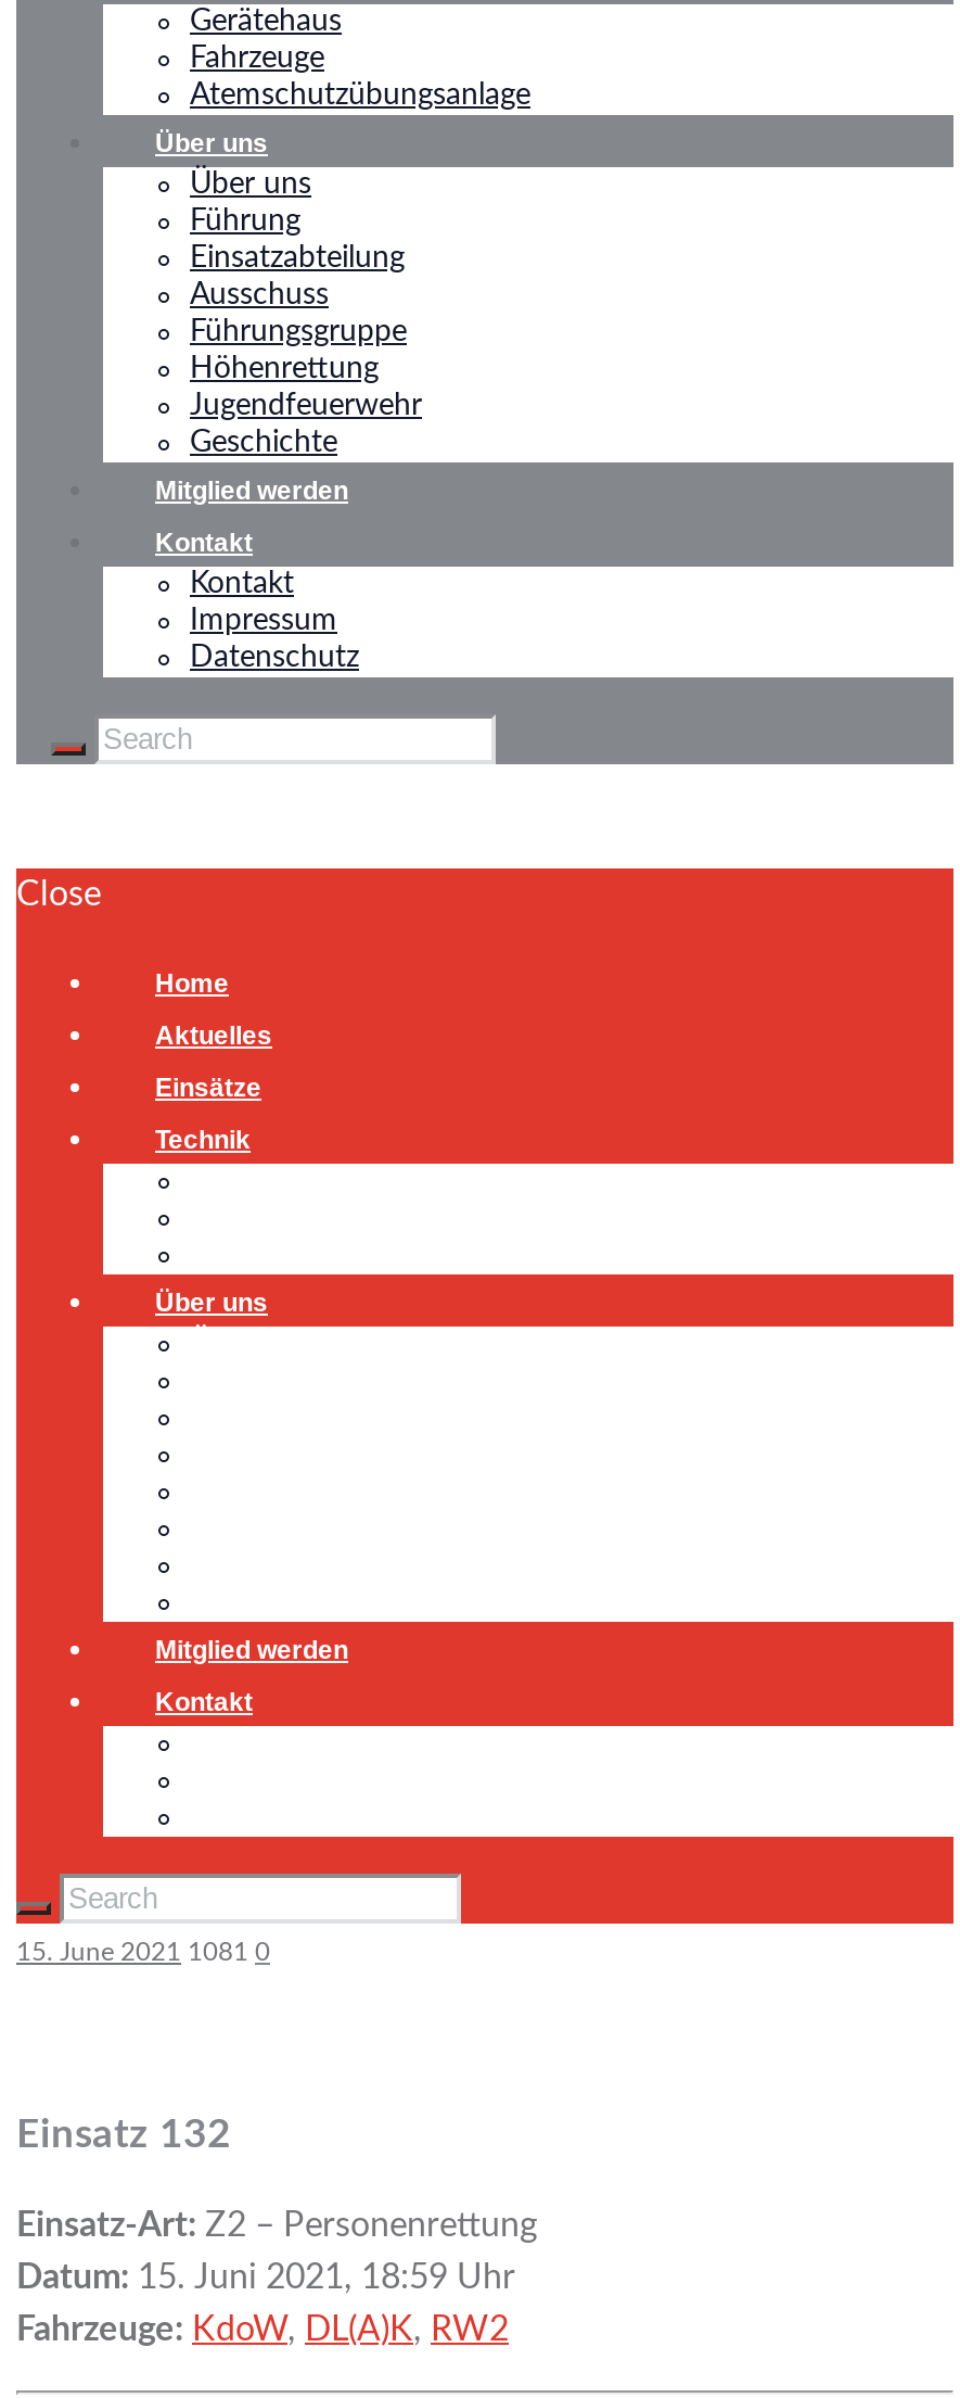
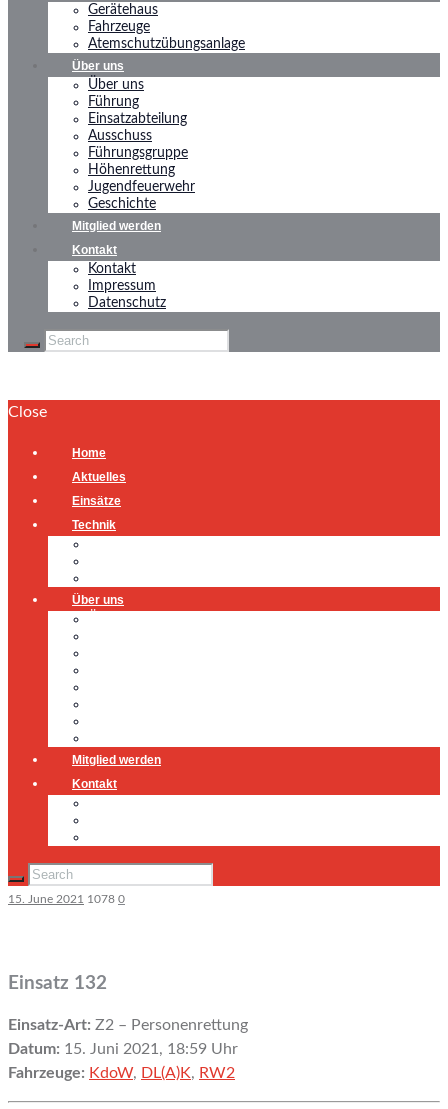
[16,1939,270,1965] 15. June 2021 1081 0 -> [8,893,125,905] 15. June 2021 1078 0

